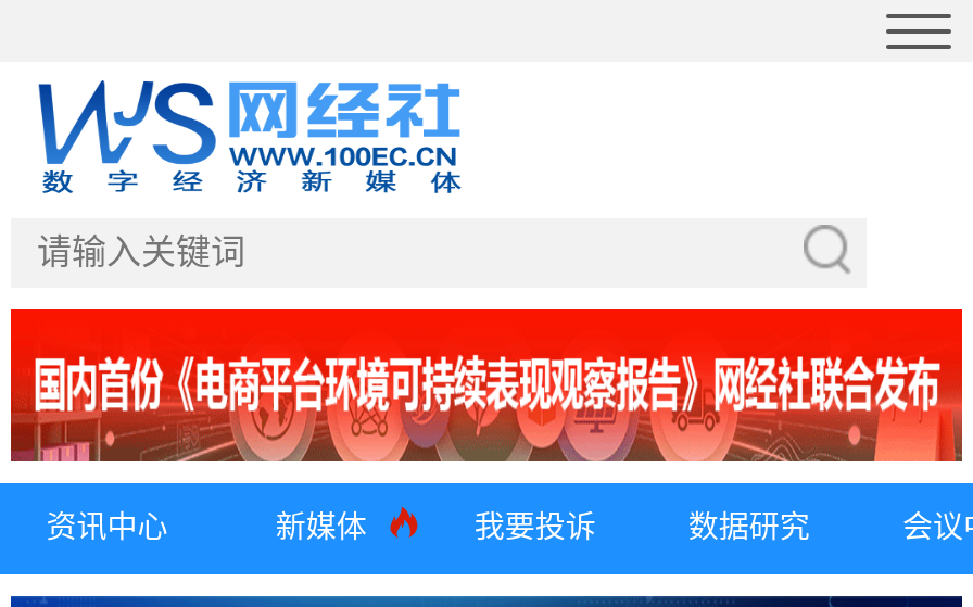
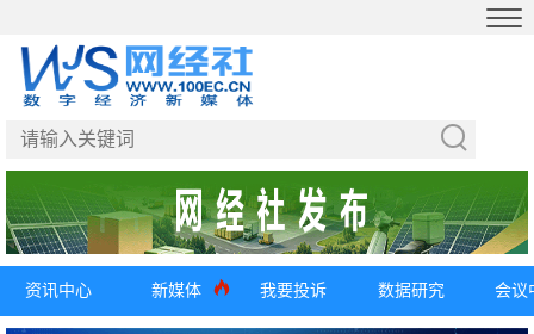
[9,307,964,464] [image] -> [5,169,529,255] [image]

